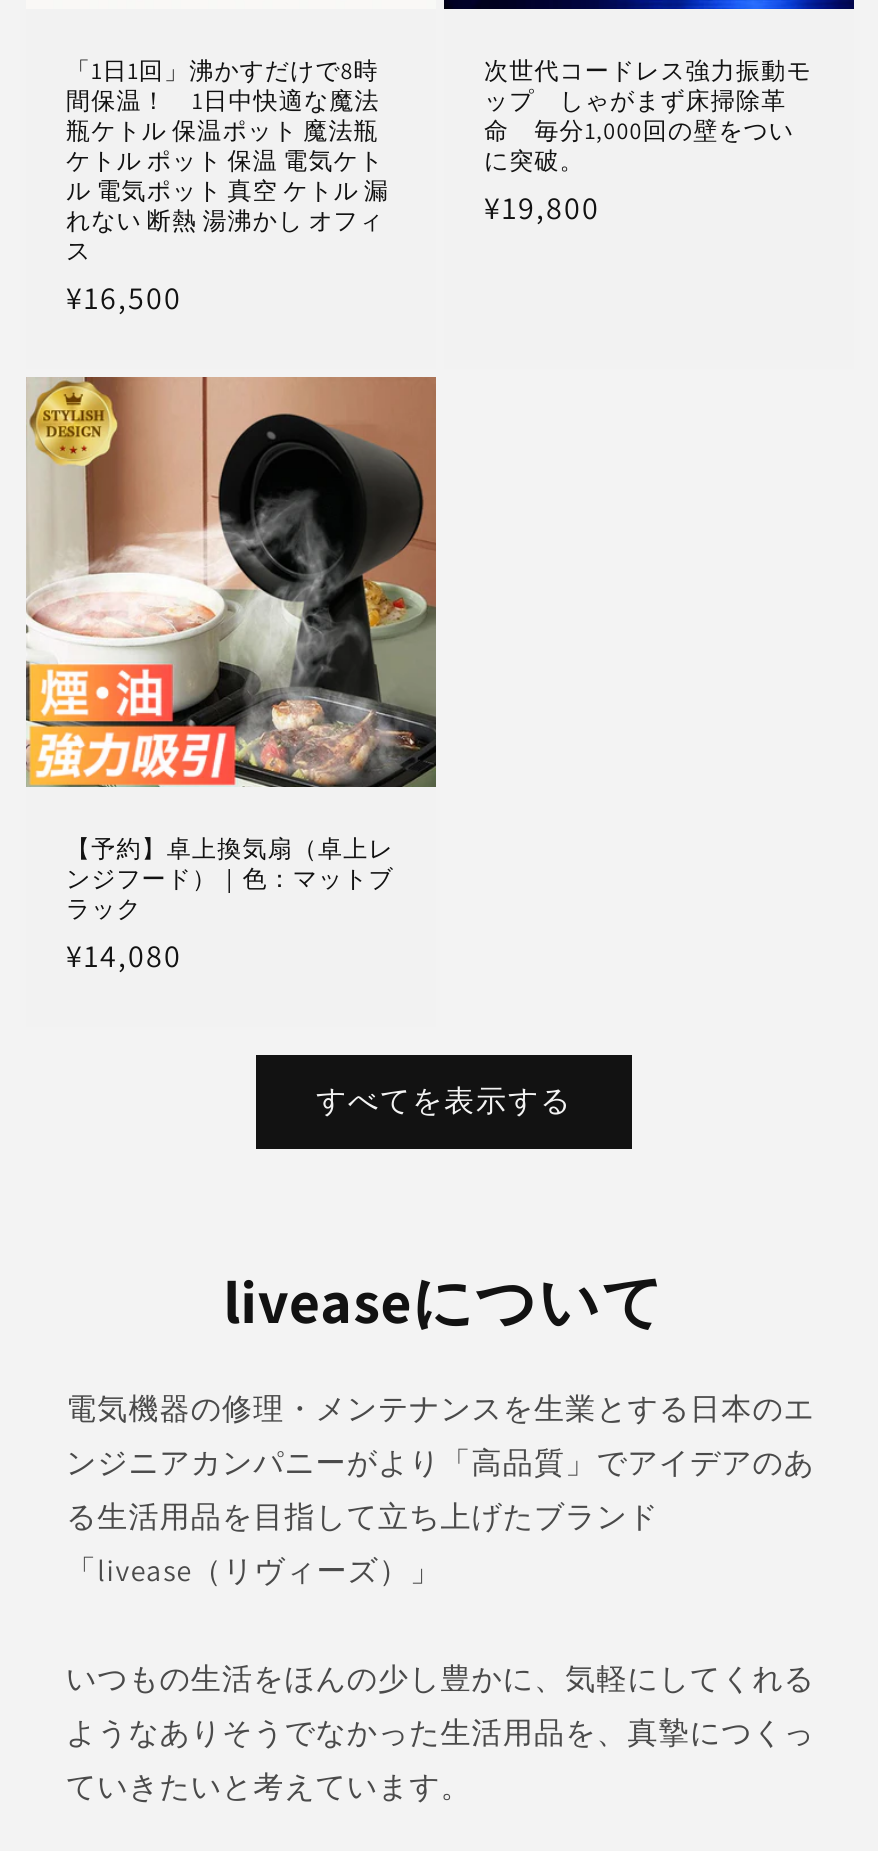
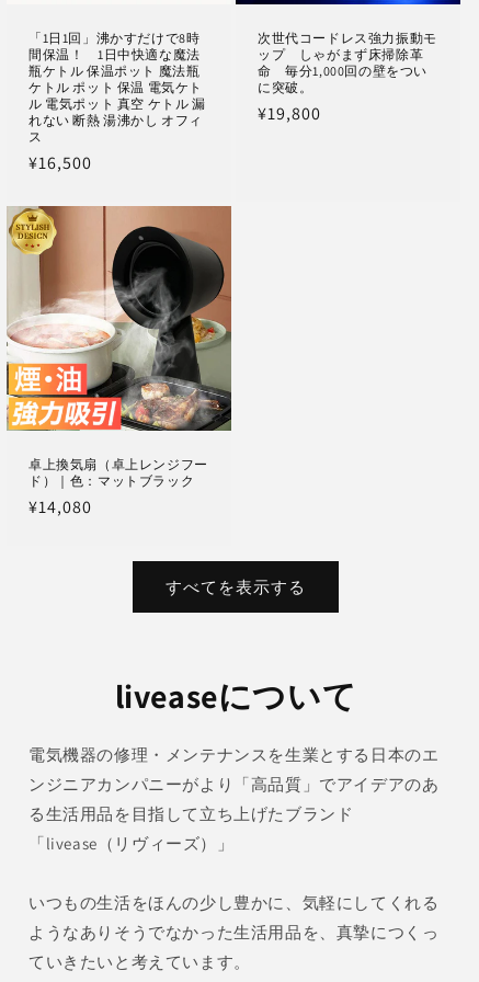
[66,832,394,922] 【予約】卓上換気扇（卓上レ | ンジフード）｜色：マットブ | ラック -> [28,456,208,489] 卓上換気扇（卓上レンジフー | ド）｜色：マットブラック

